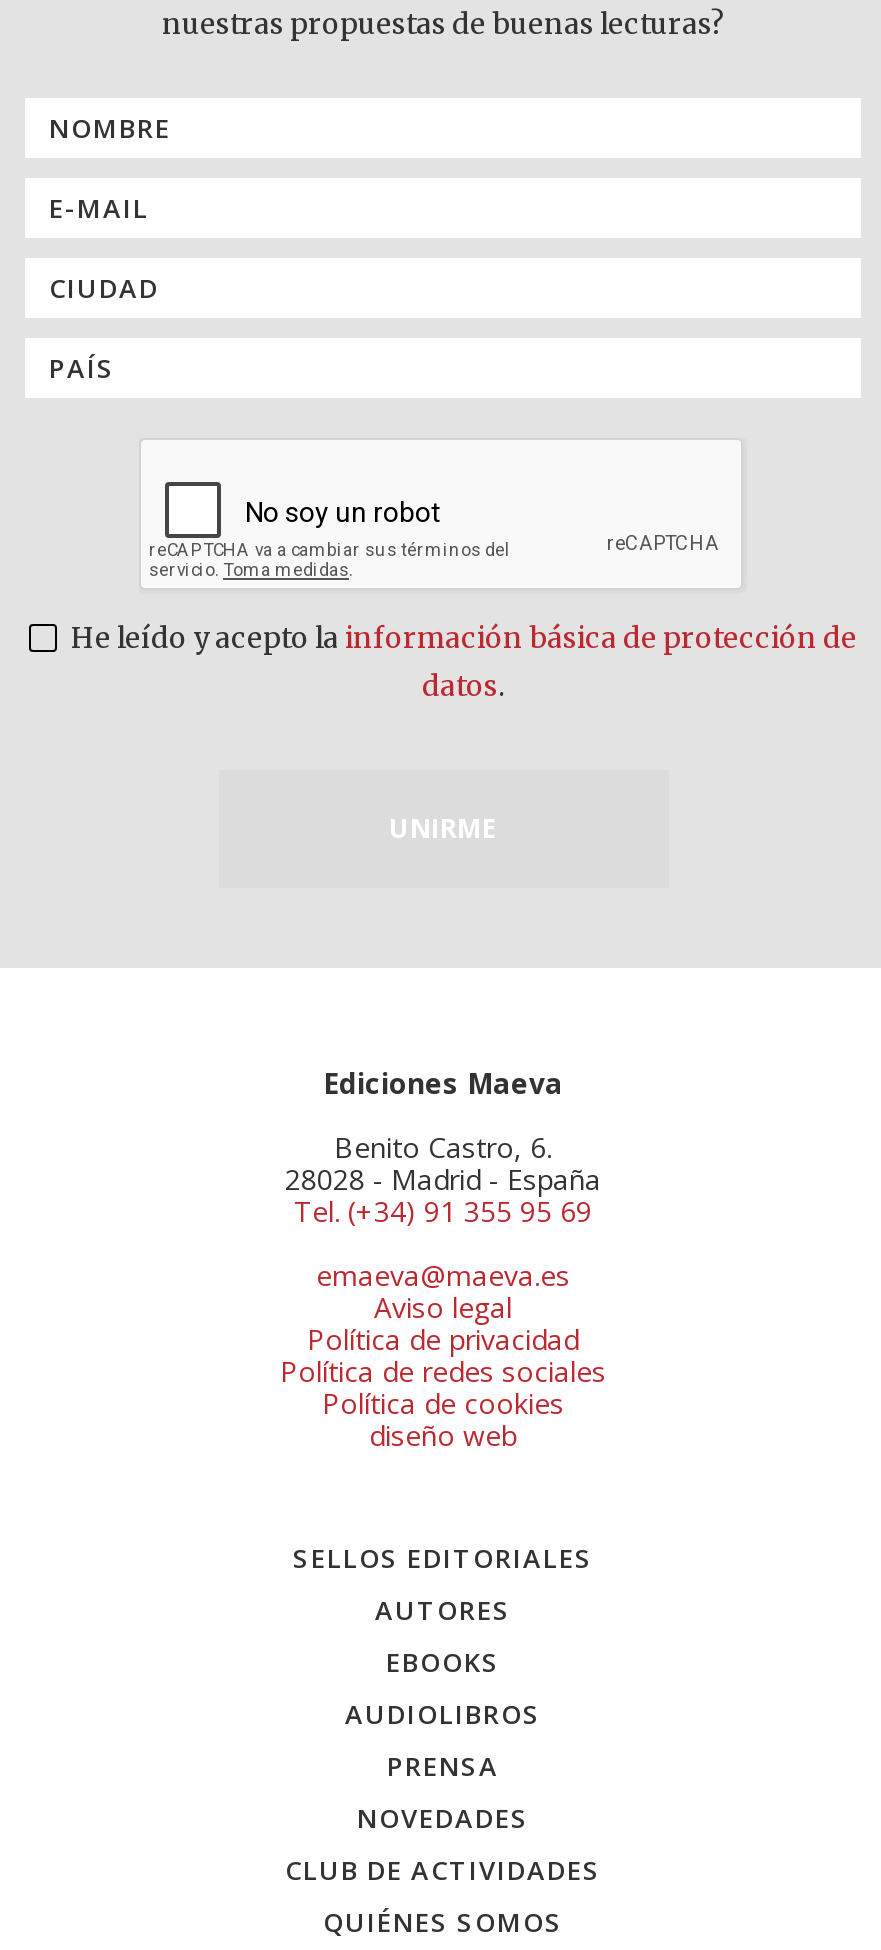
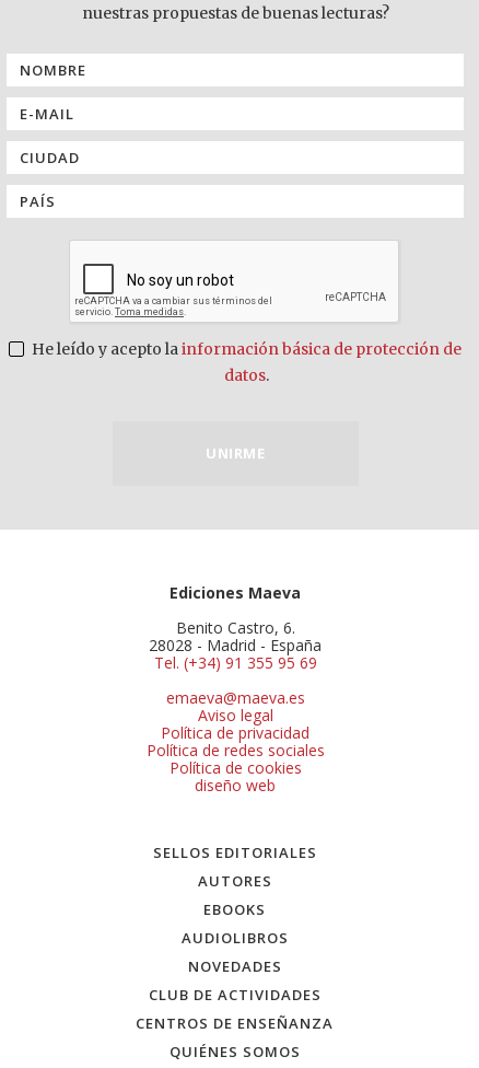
[387,1748,499,1784] PRENSA -> none
moved [285,1800,601,1888] -> [149,956,322,1005]: NOVEDADES | CLUB DE ACTIVIDADES
none -> [136,1013,334,1033] CENTROS DE ENSEÑANZA

